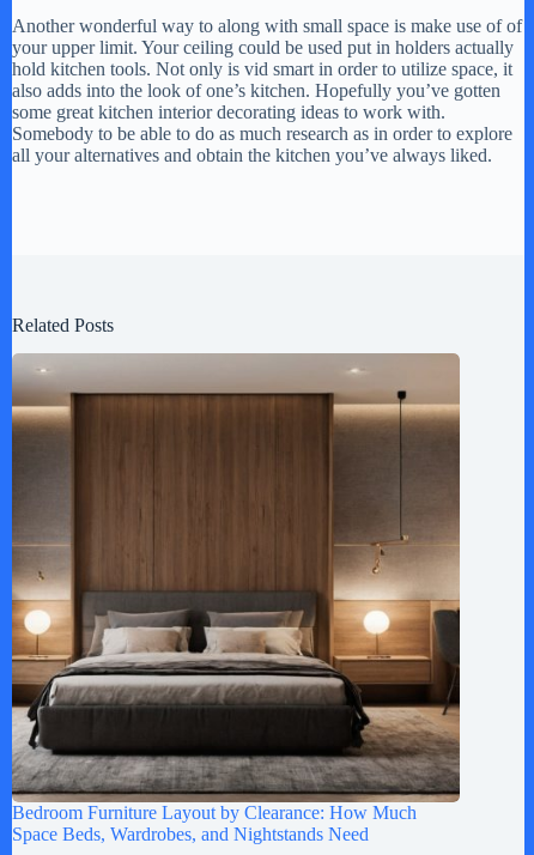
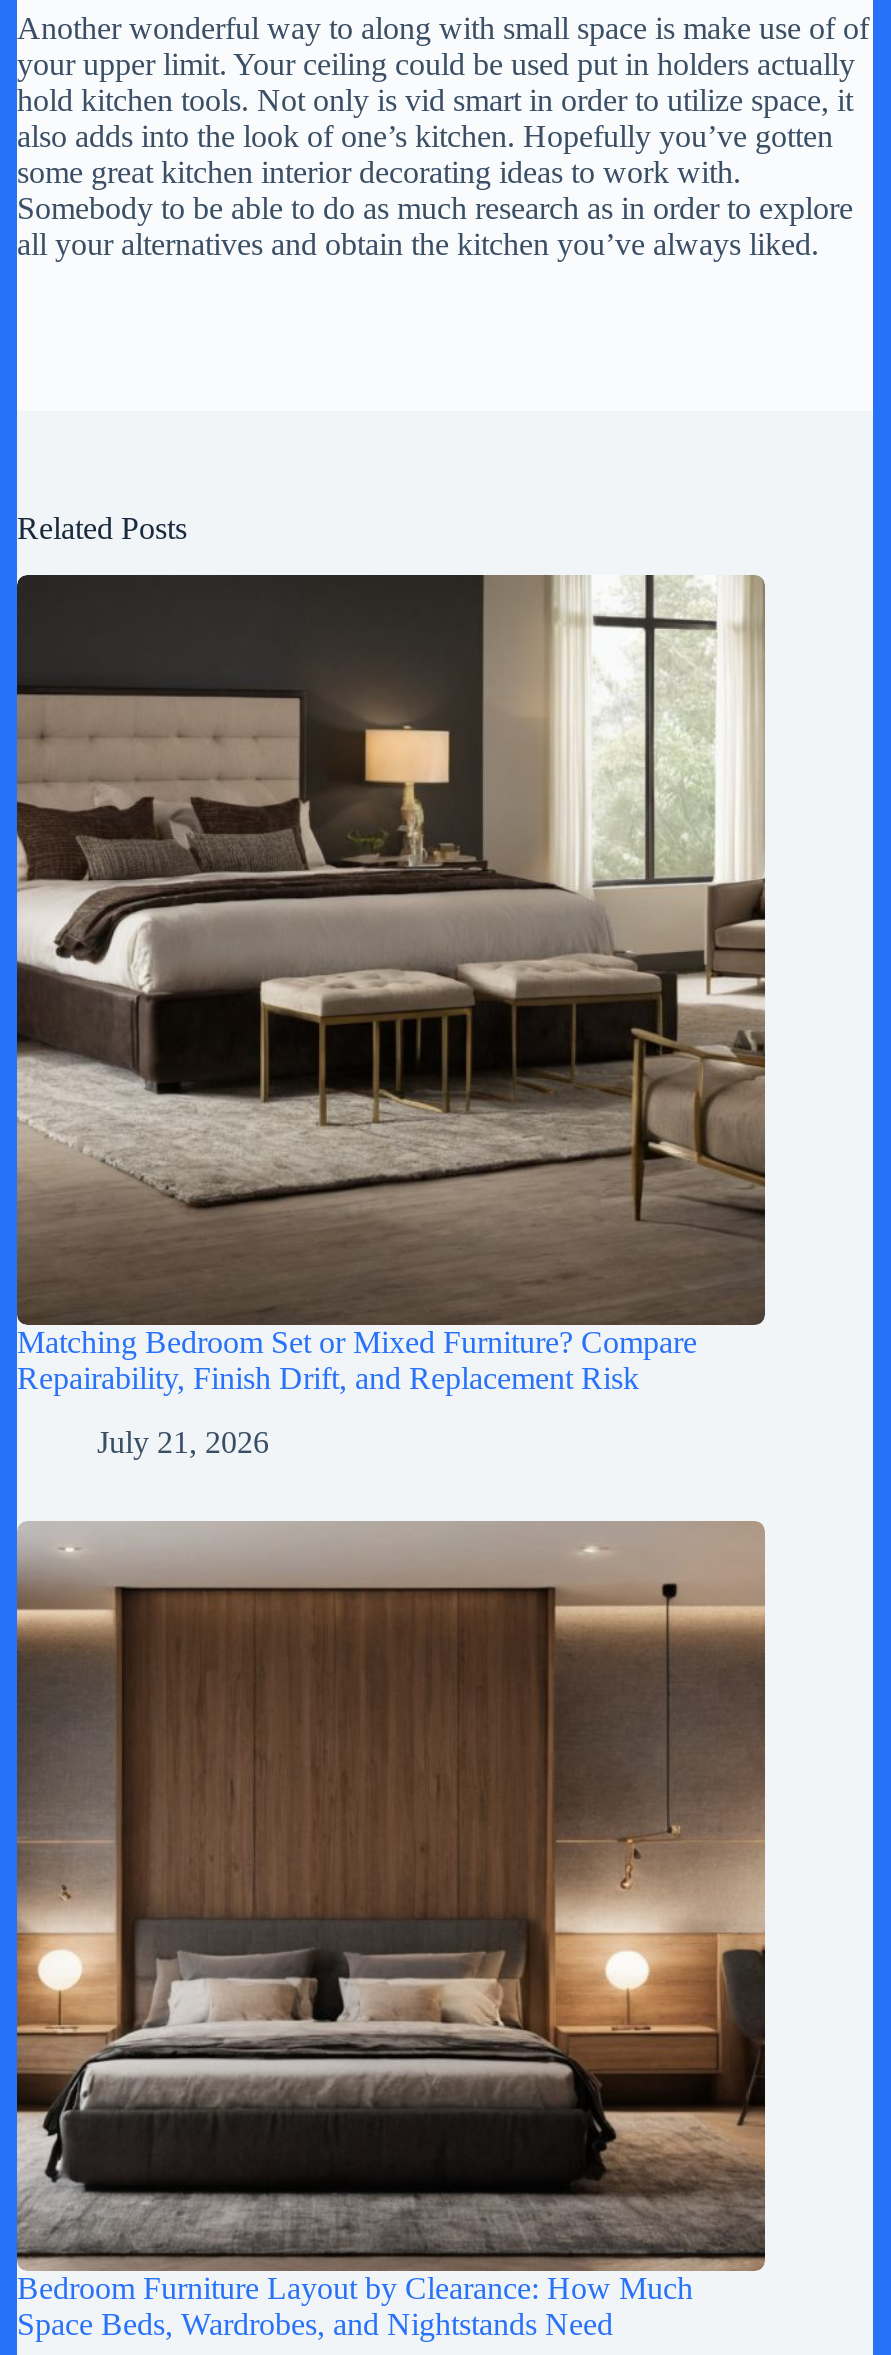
none -> [15,575,767,1460] [image] | Matching Bedroom Set or Mixed Furniture? Compare | Repairability, Finish Drift, and Replacement Risk | July 21, 2026

